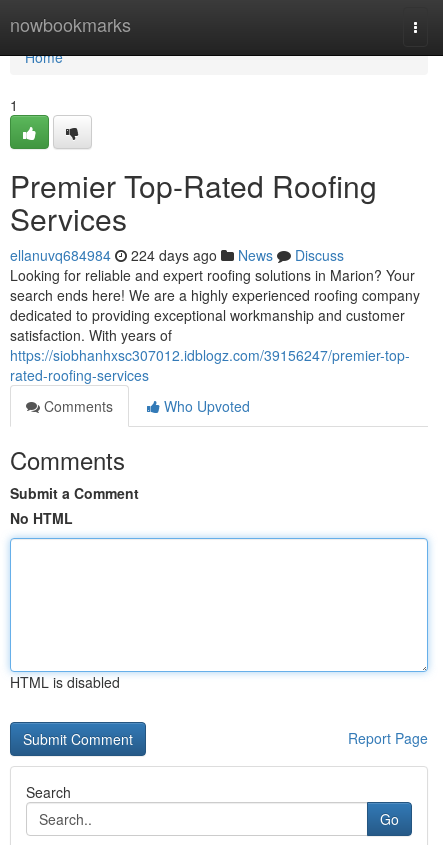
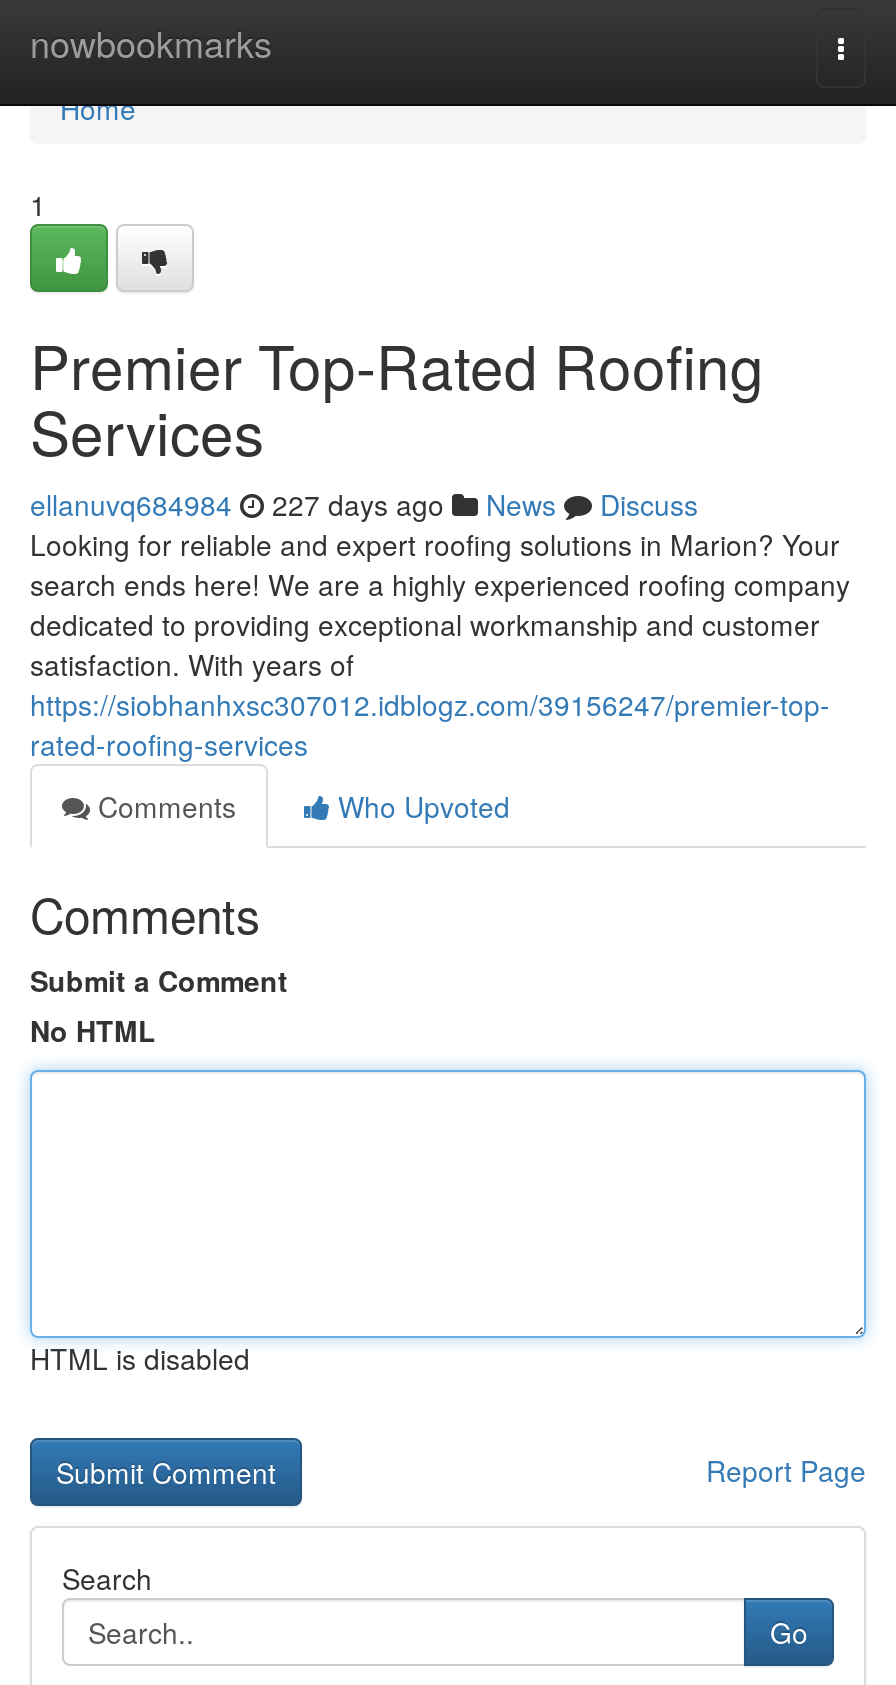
[10,245,344,265] ellanuvq684984 224 days ago News Discuss -> [30,484,698,524] ellanuvq684984 227 days ago News Discuss

